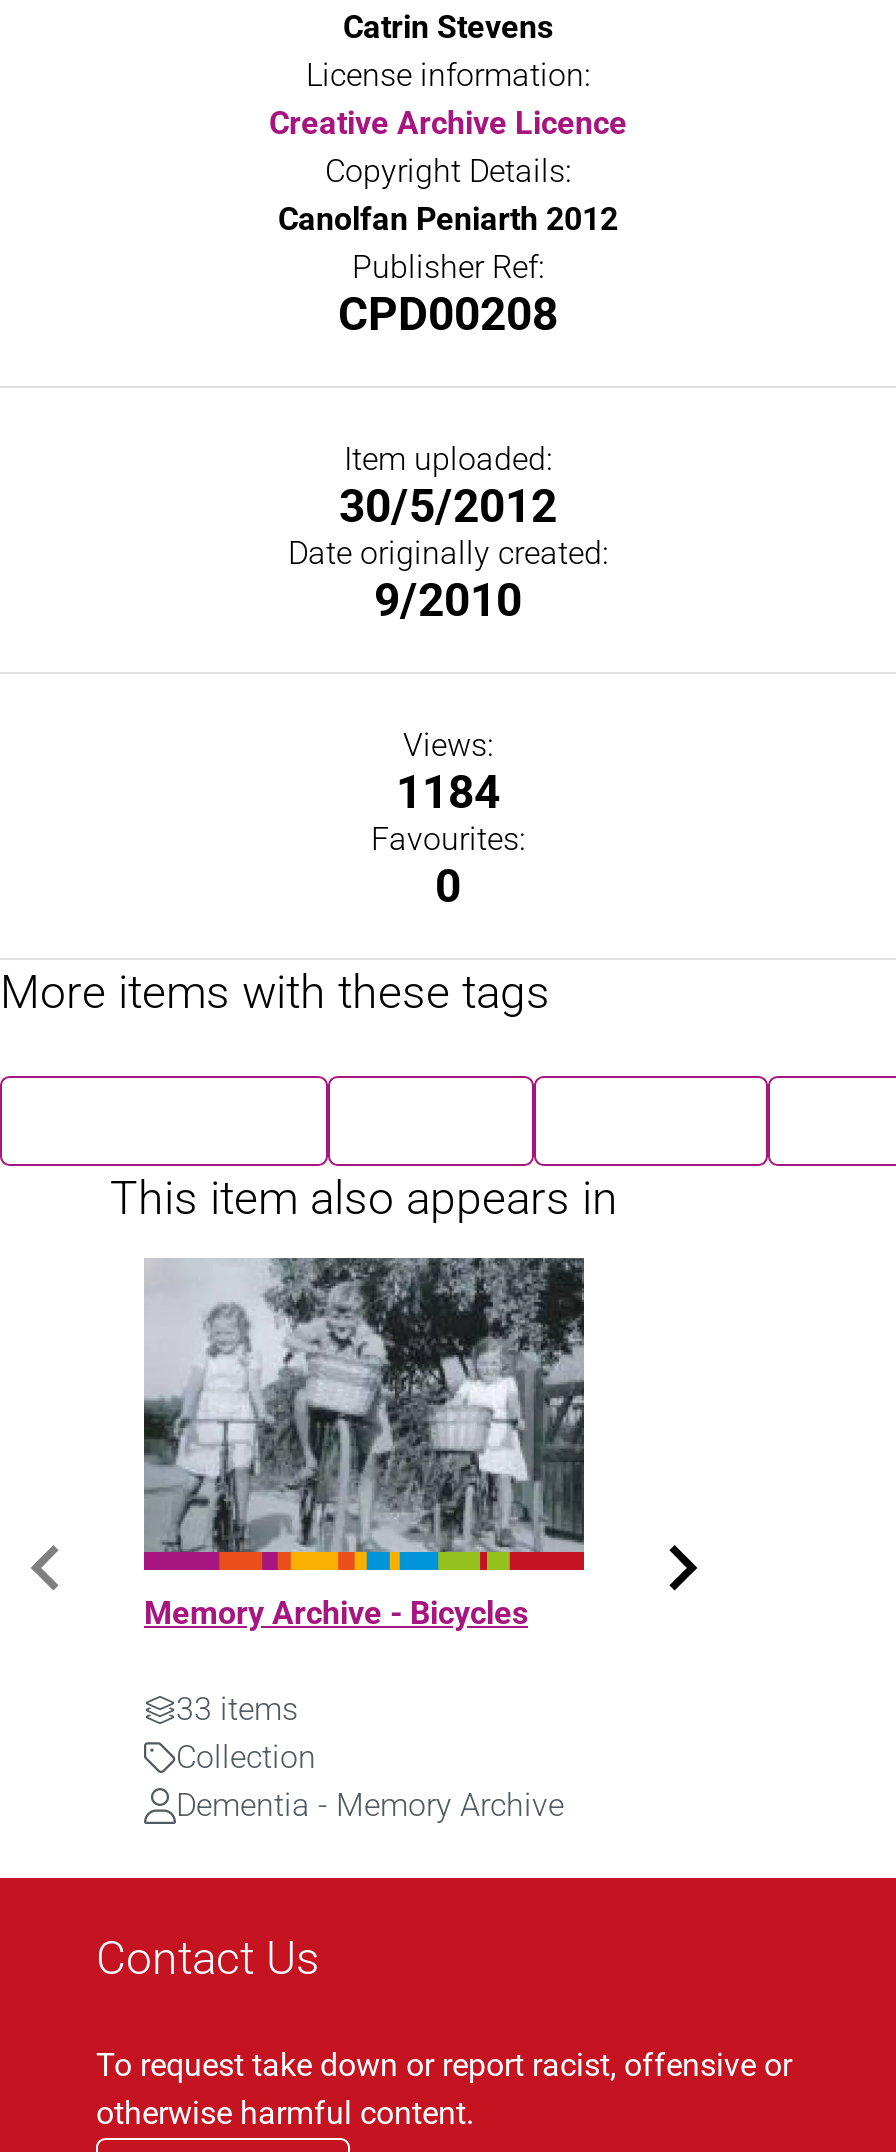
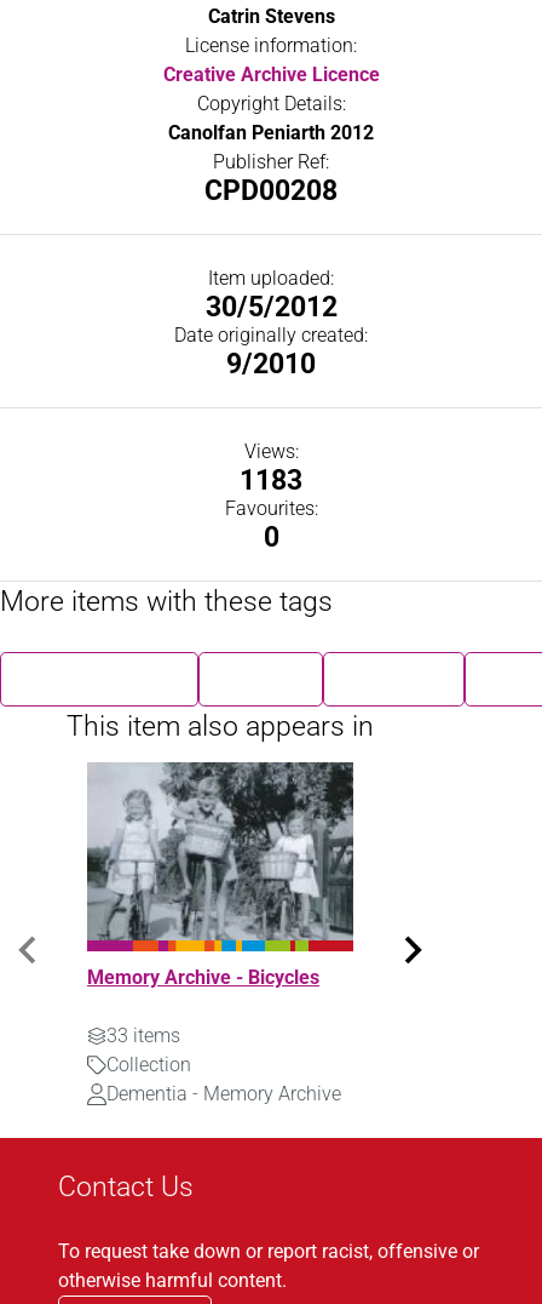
[396,766,500,820] 1184 -> [240,464,302,497] 1183

